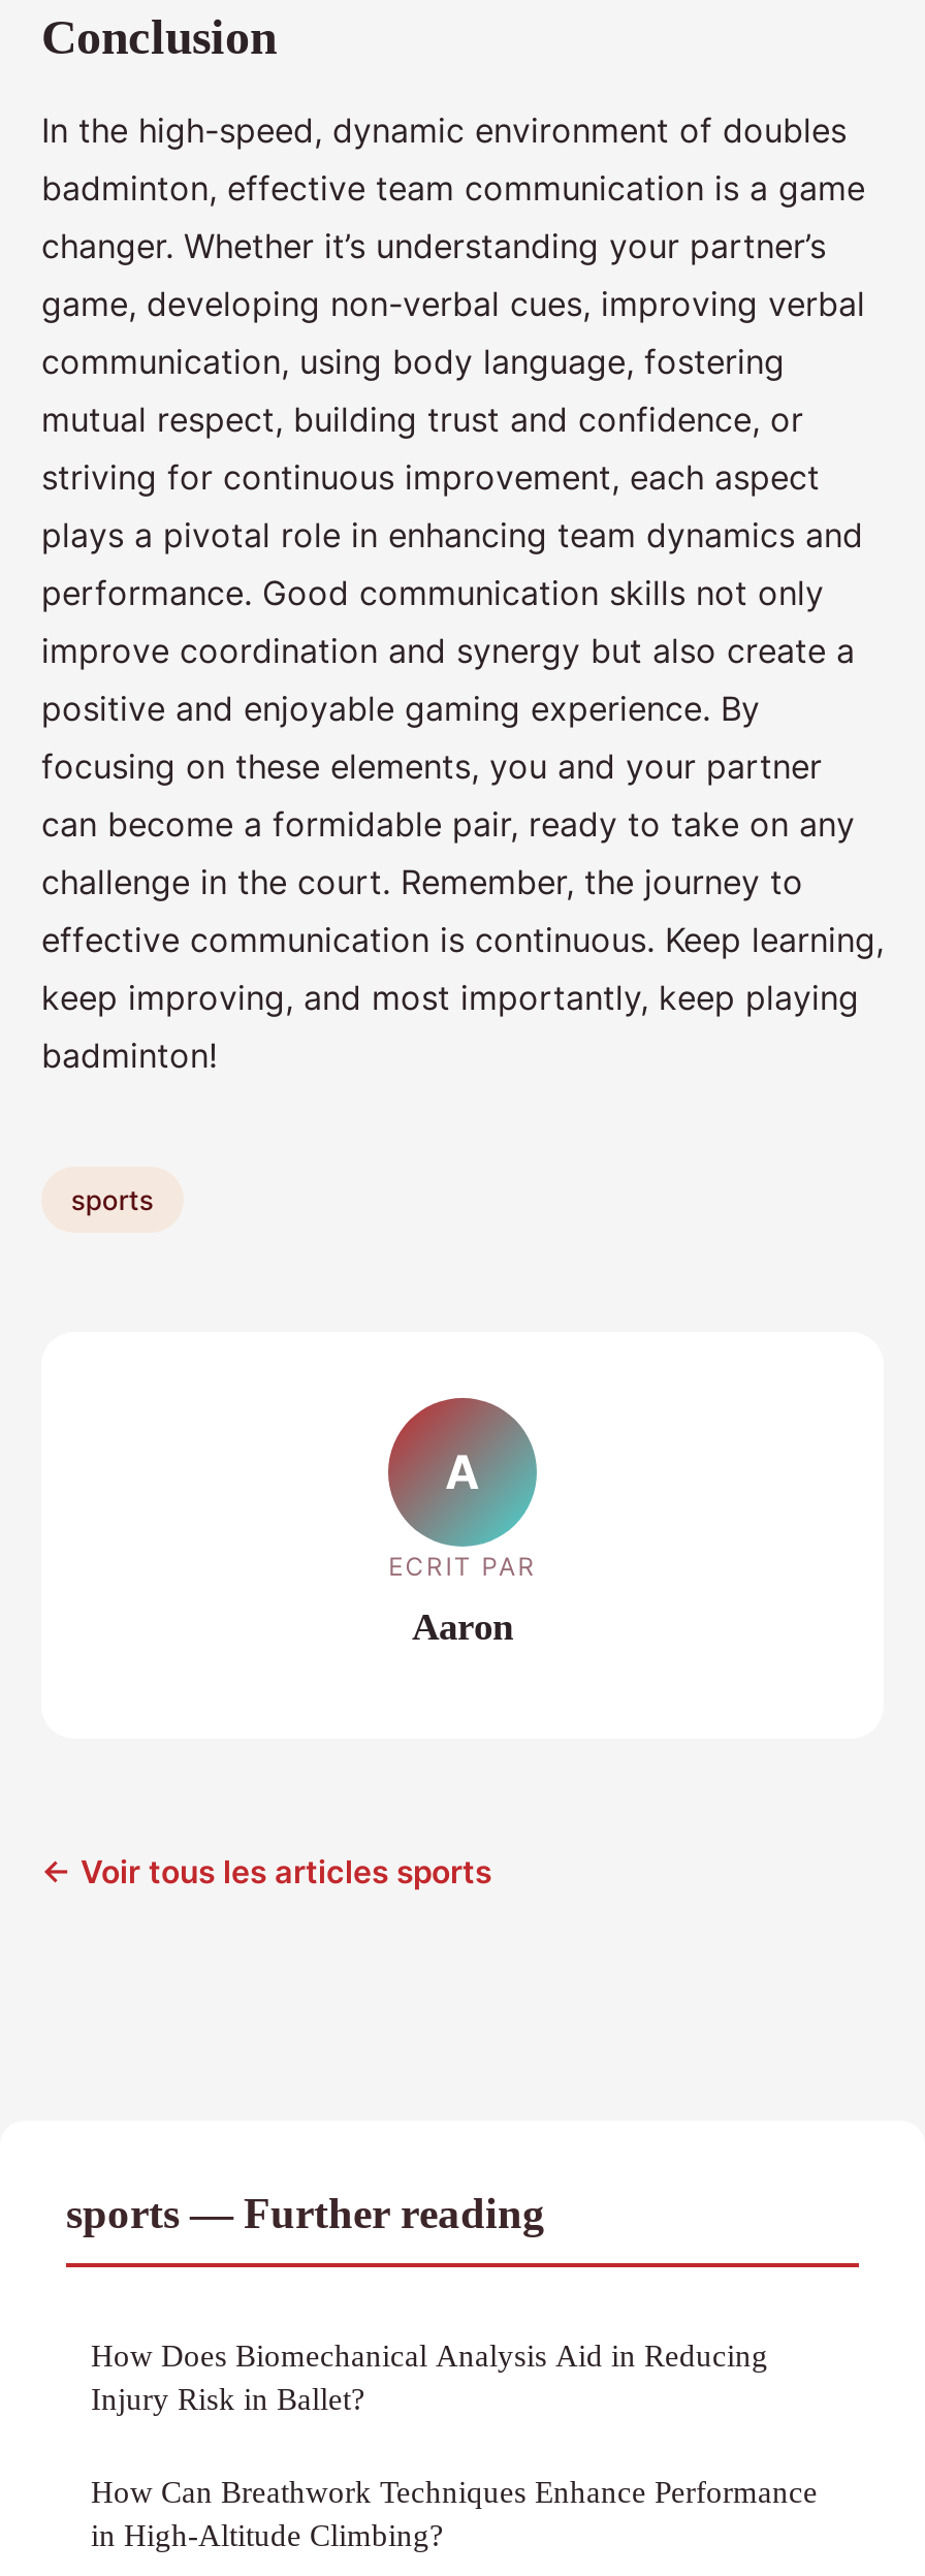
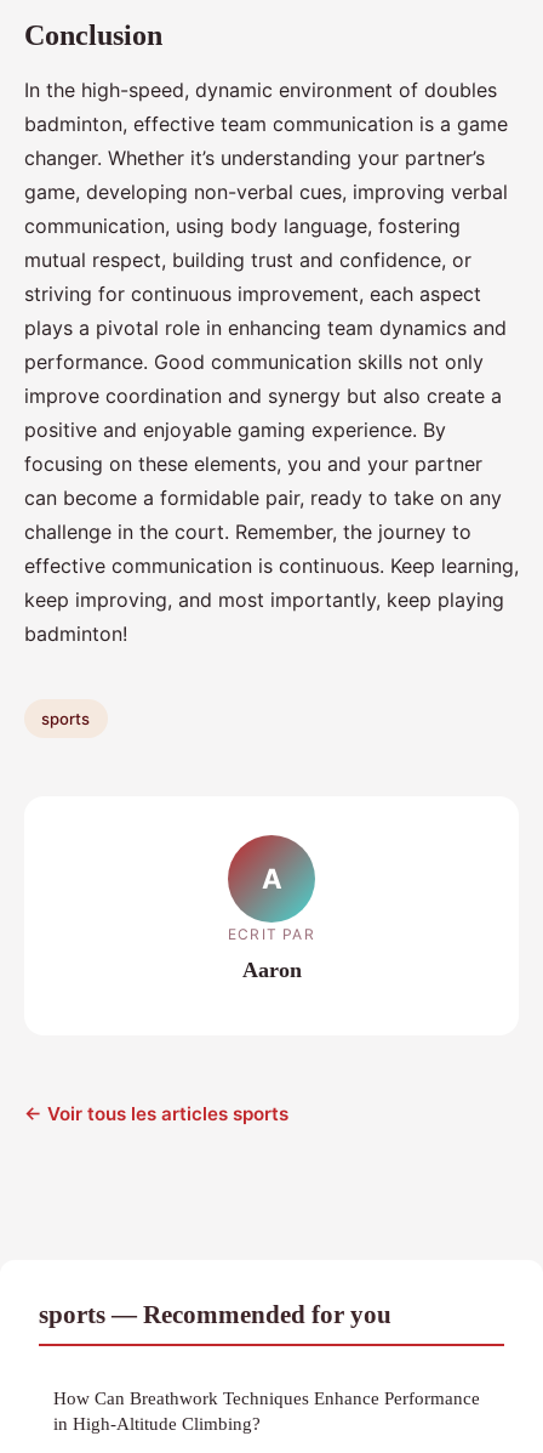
[66,2190,768,2417] sports — Further reading | How Does Biomechanical Analysis Aid in Reducing | Injury Risk in Ballet? -> [39,1301,391,1328] sports — Recommended for you

